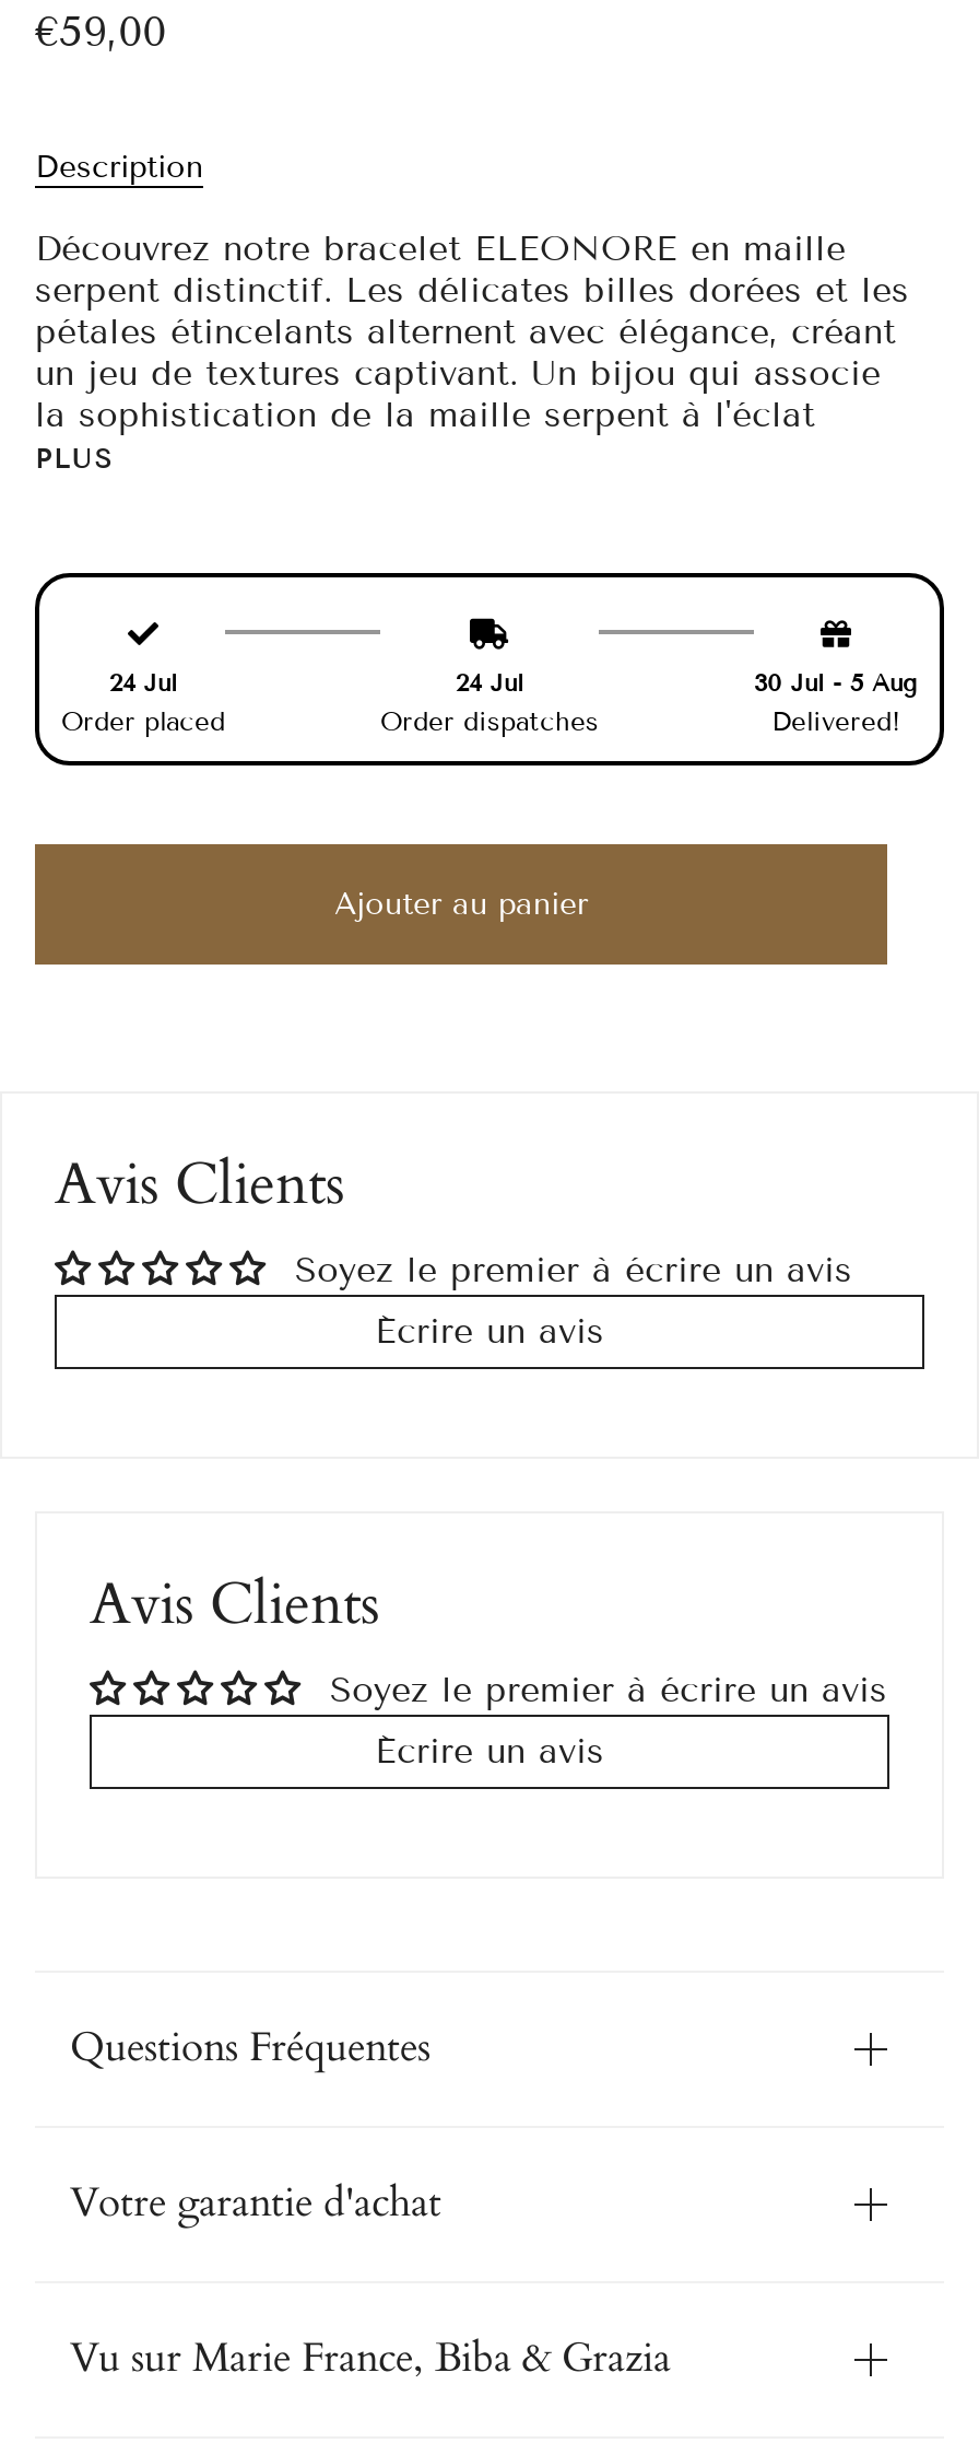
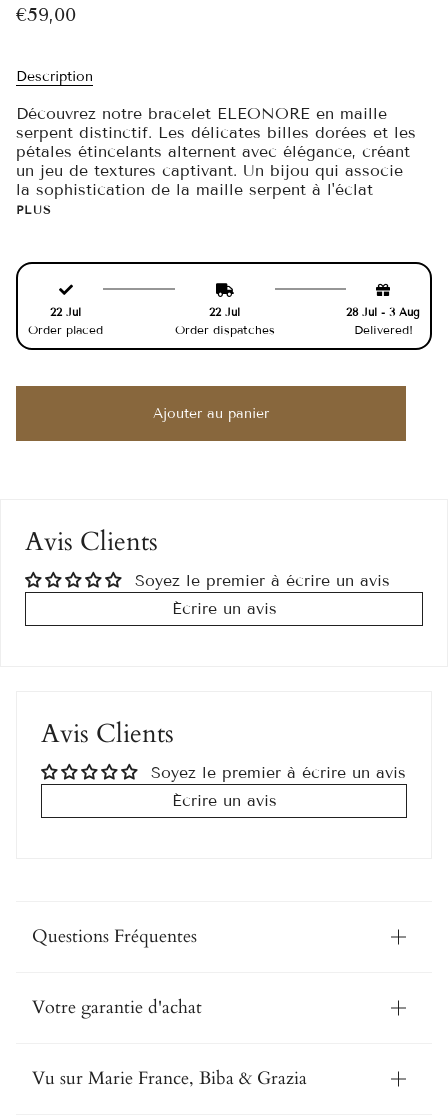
[109,666,177,697] 24 Jul -> [50,305,81,319] 22 Jul
[456,666,523,697] 24 Jul -> [209,305,240,319] 22 Jul
[754,666,918,697] 30 Jul - 5 Aug -> [346,305,420,319] 28 Jul - 3 Aug

